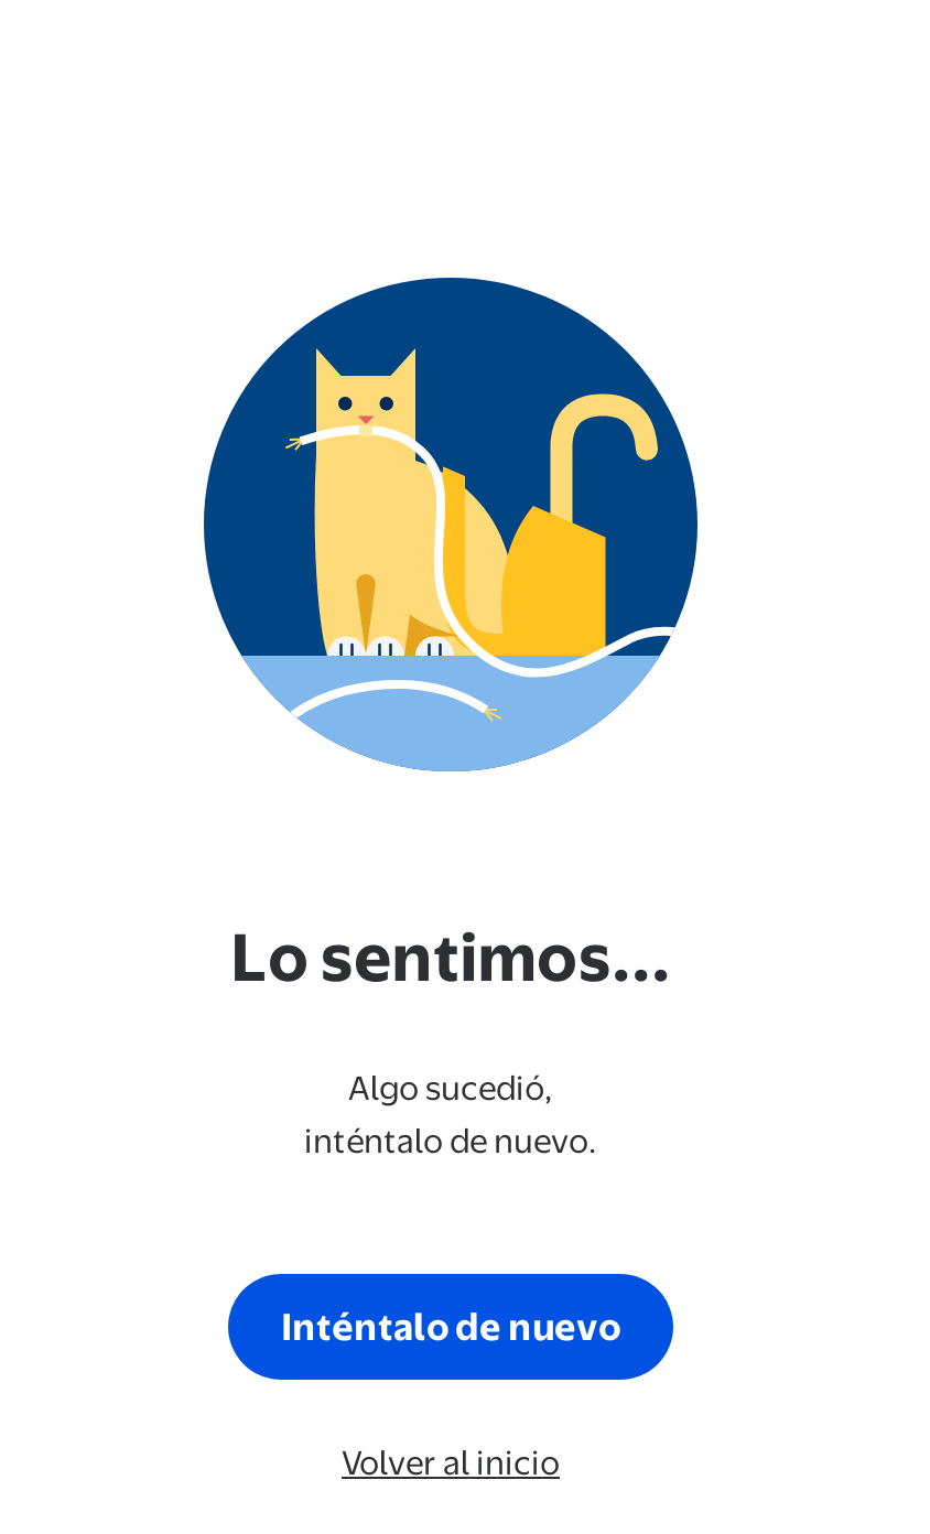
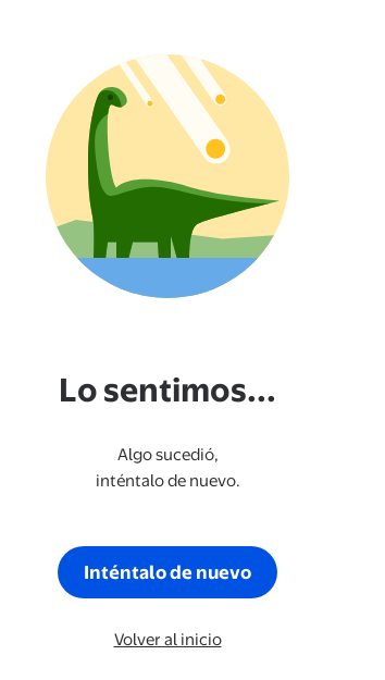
[202,276,700,723] [image] -> [46,54,289,273] [image]

